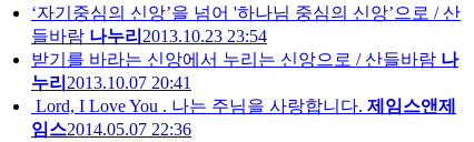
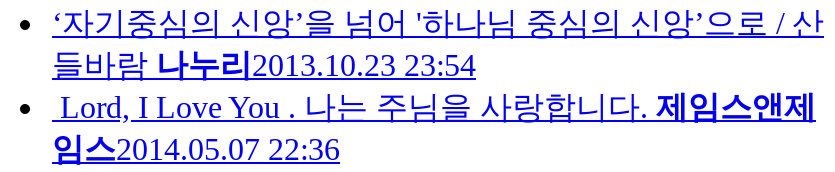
[31,50,458,93] 받기를 바라는 신앙에서 누리는 신앙으로 / 산들바람 나 | 누리 2013.10.07 20:41 -> none

